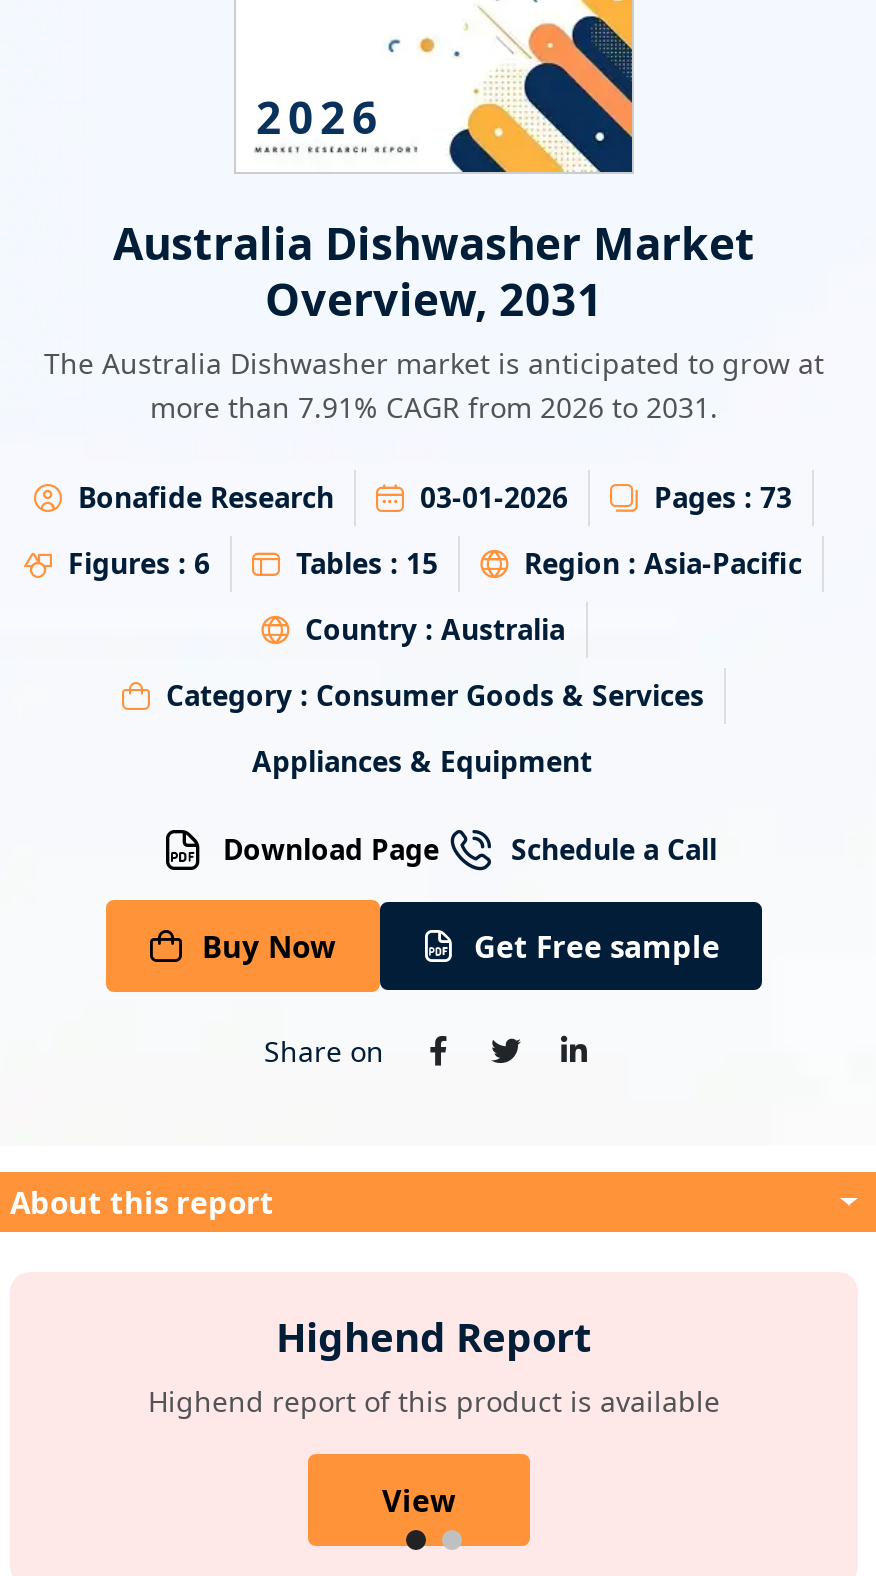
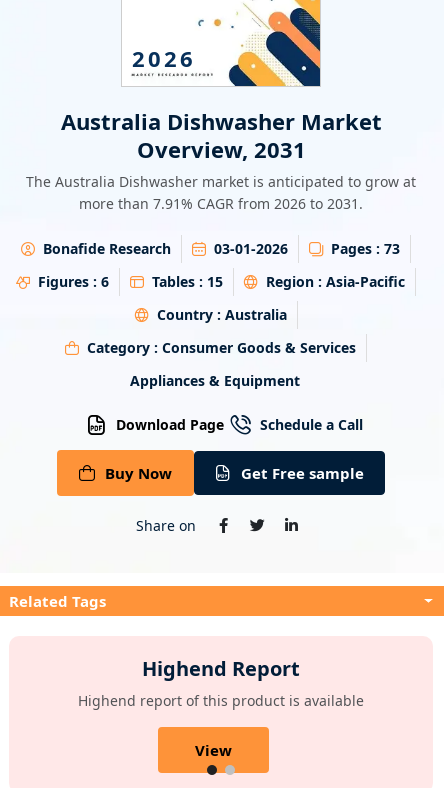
[10,1183,274,1223] About this report -> [9,591,106,611] Related Tags

